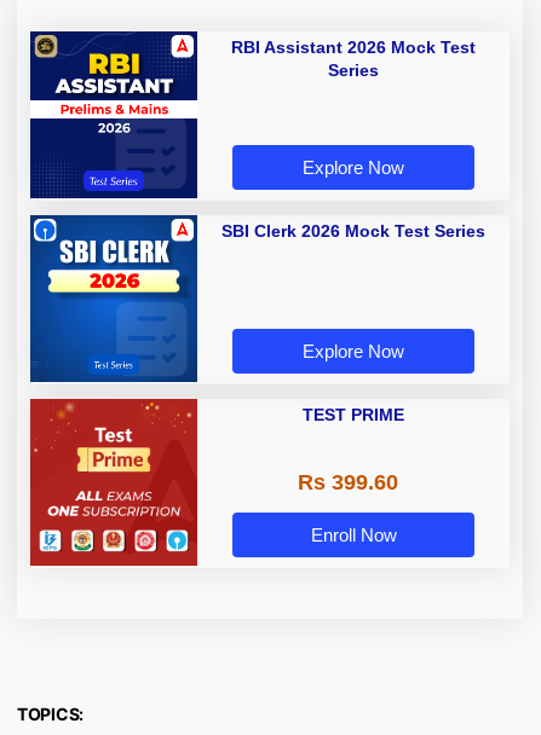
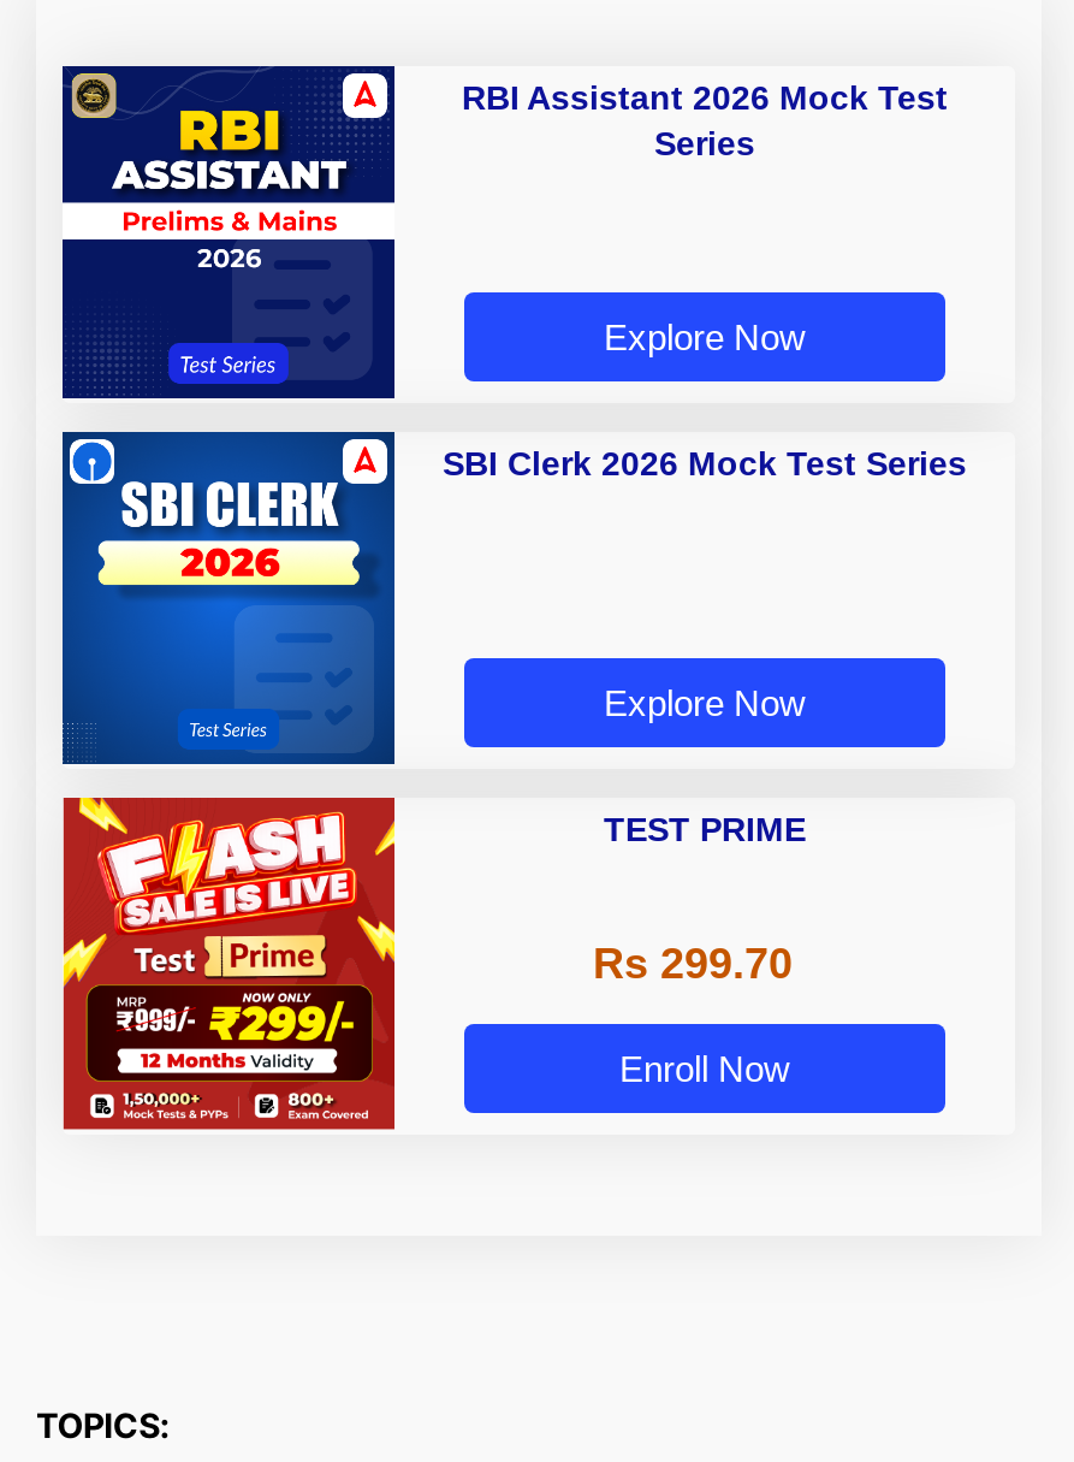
[29,398,198,560] [image] -> [60,795,397,1123] [image]
[297,471,398,495] Rs 399.60 -> [593,940,793,989] Rs 299.70

